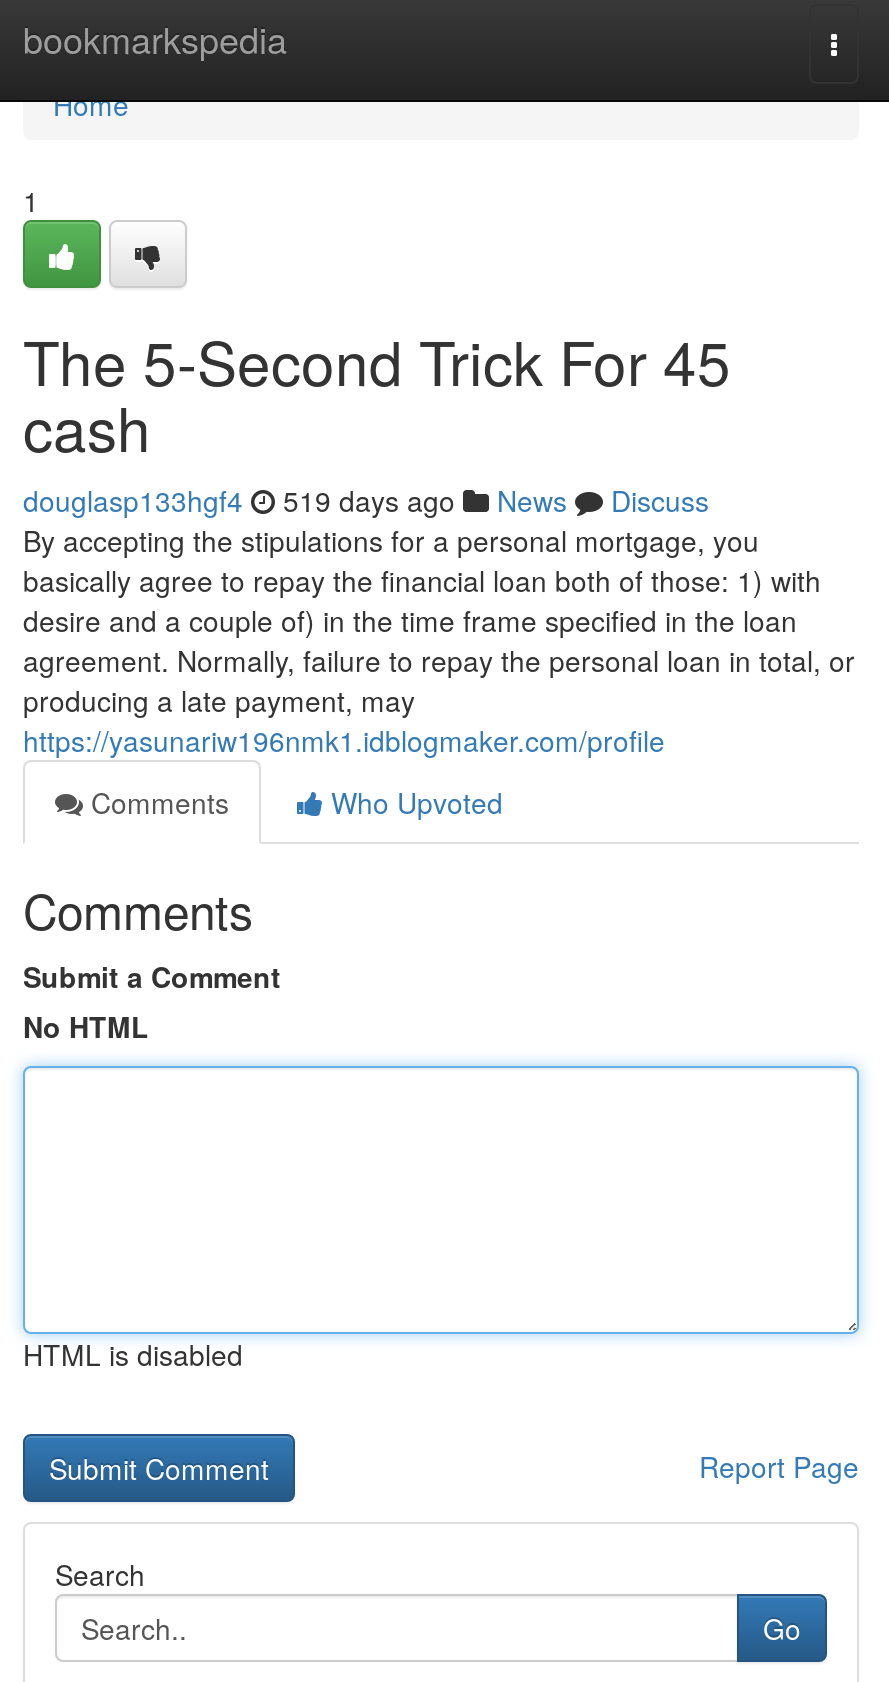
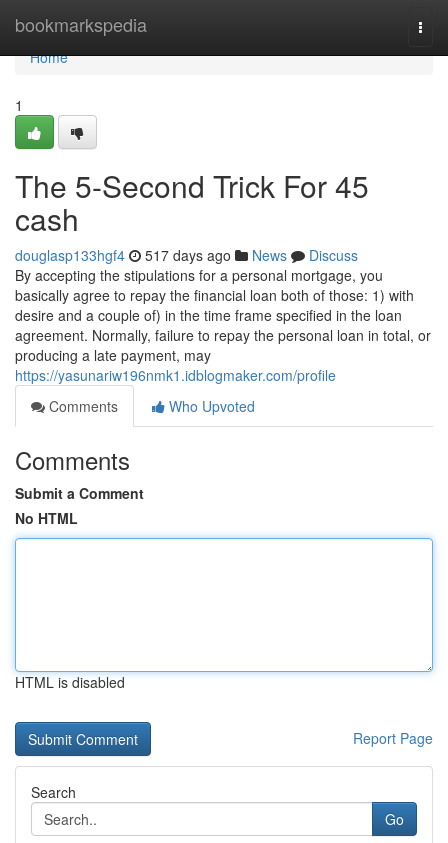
[23,480,709,520] douglasp133hgf4 519 days ago News Discuss -> [15,245,358,265] douglasp133hgf4 517 days ago News Discuss

